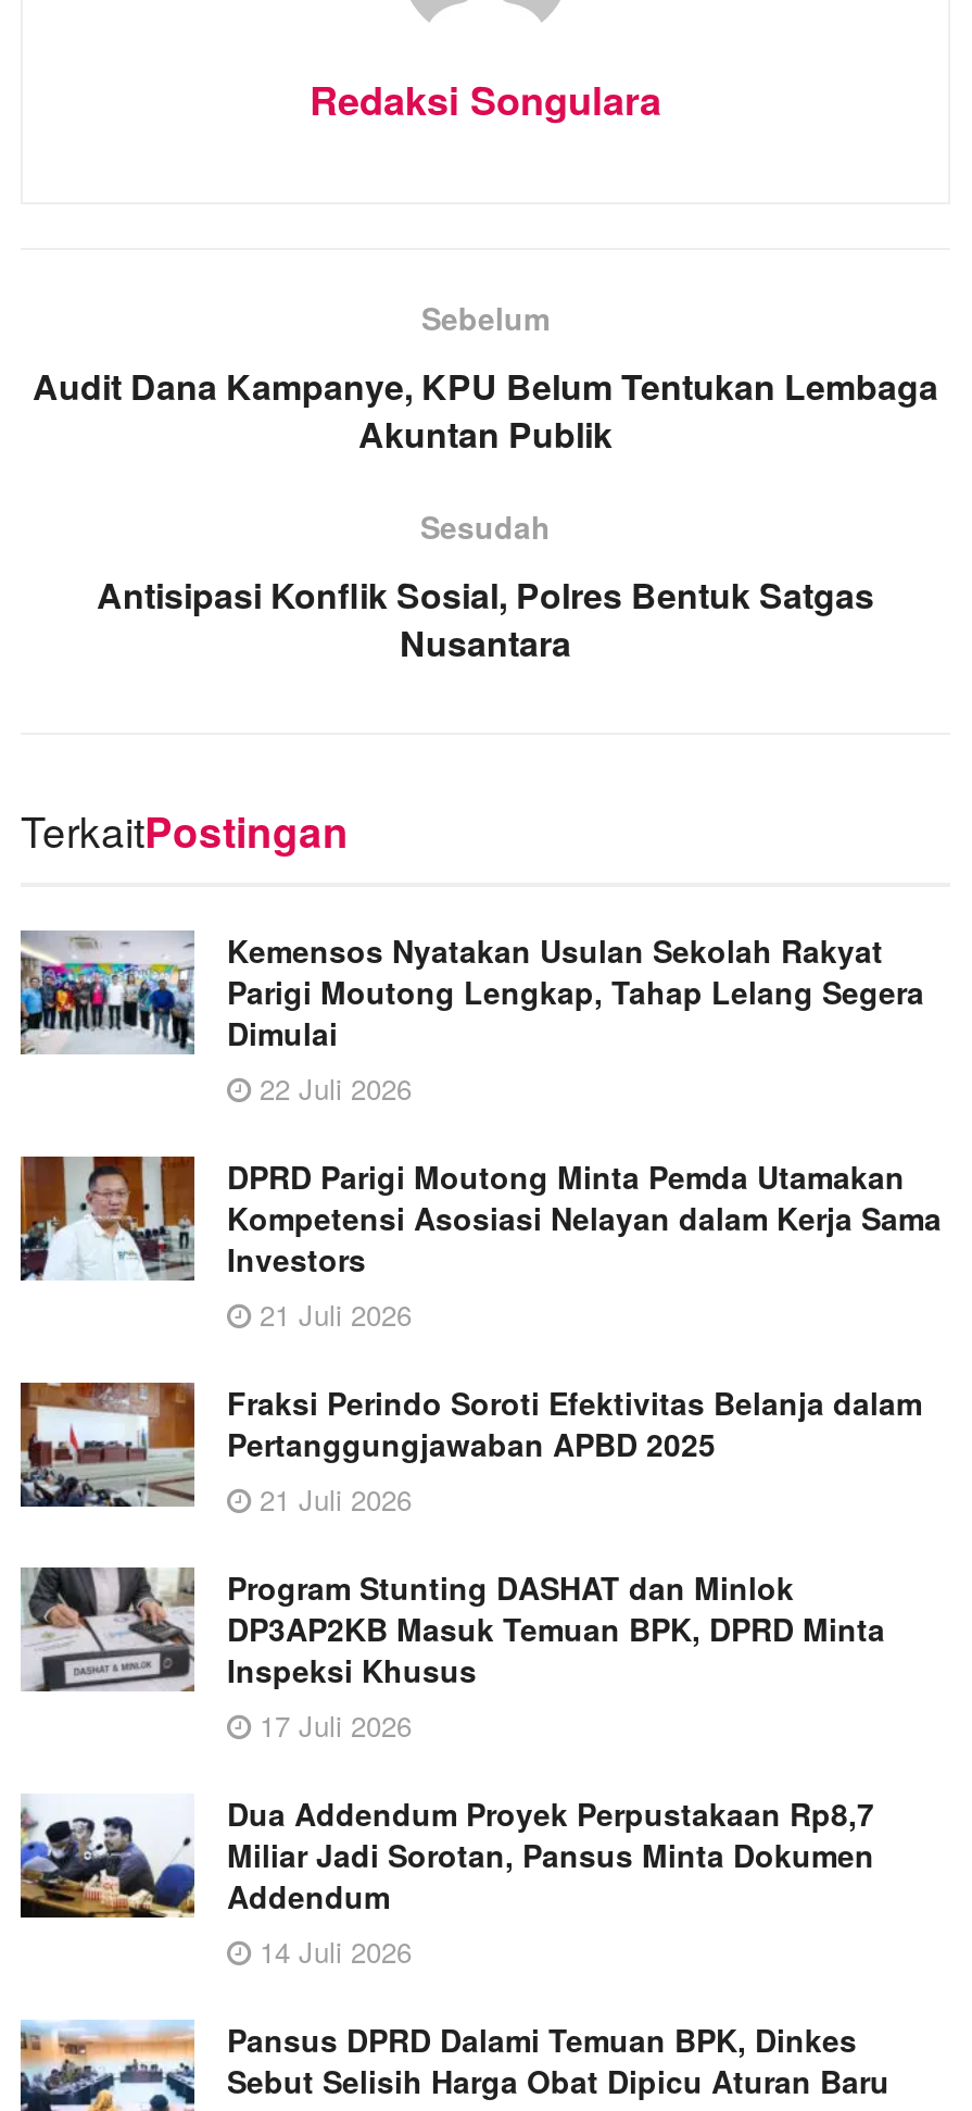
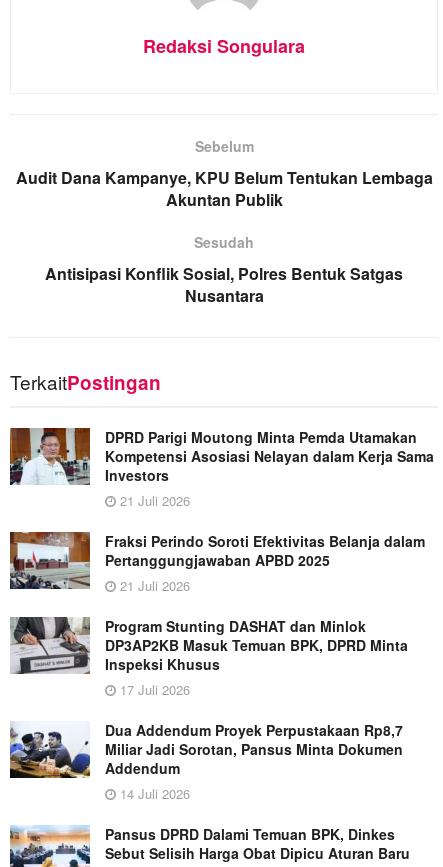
[18,928,924,1109] [image] | Kemensos Nyatakan Usulan Sekolah Rakyat | Parigi Moutong Lengkap, Tahap Lelang Segera | Dimulai | 22 Juli 2026 -> none

